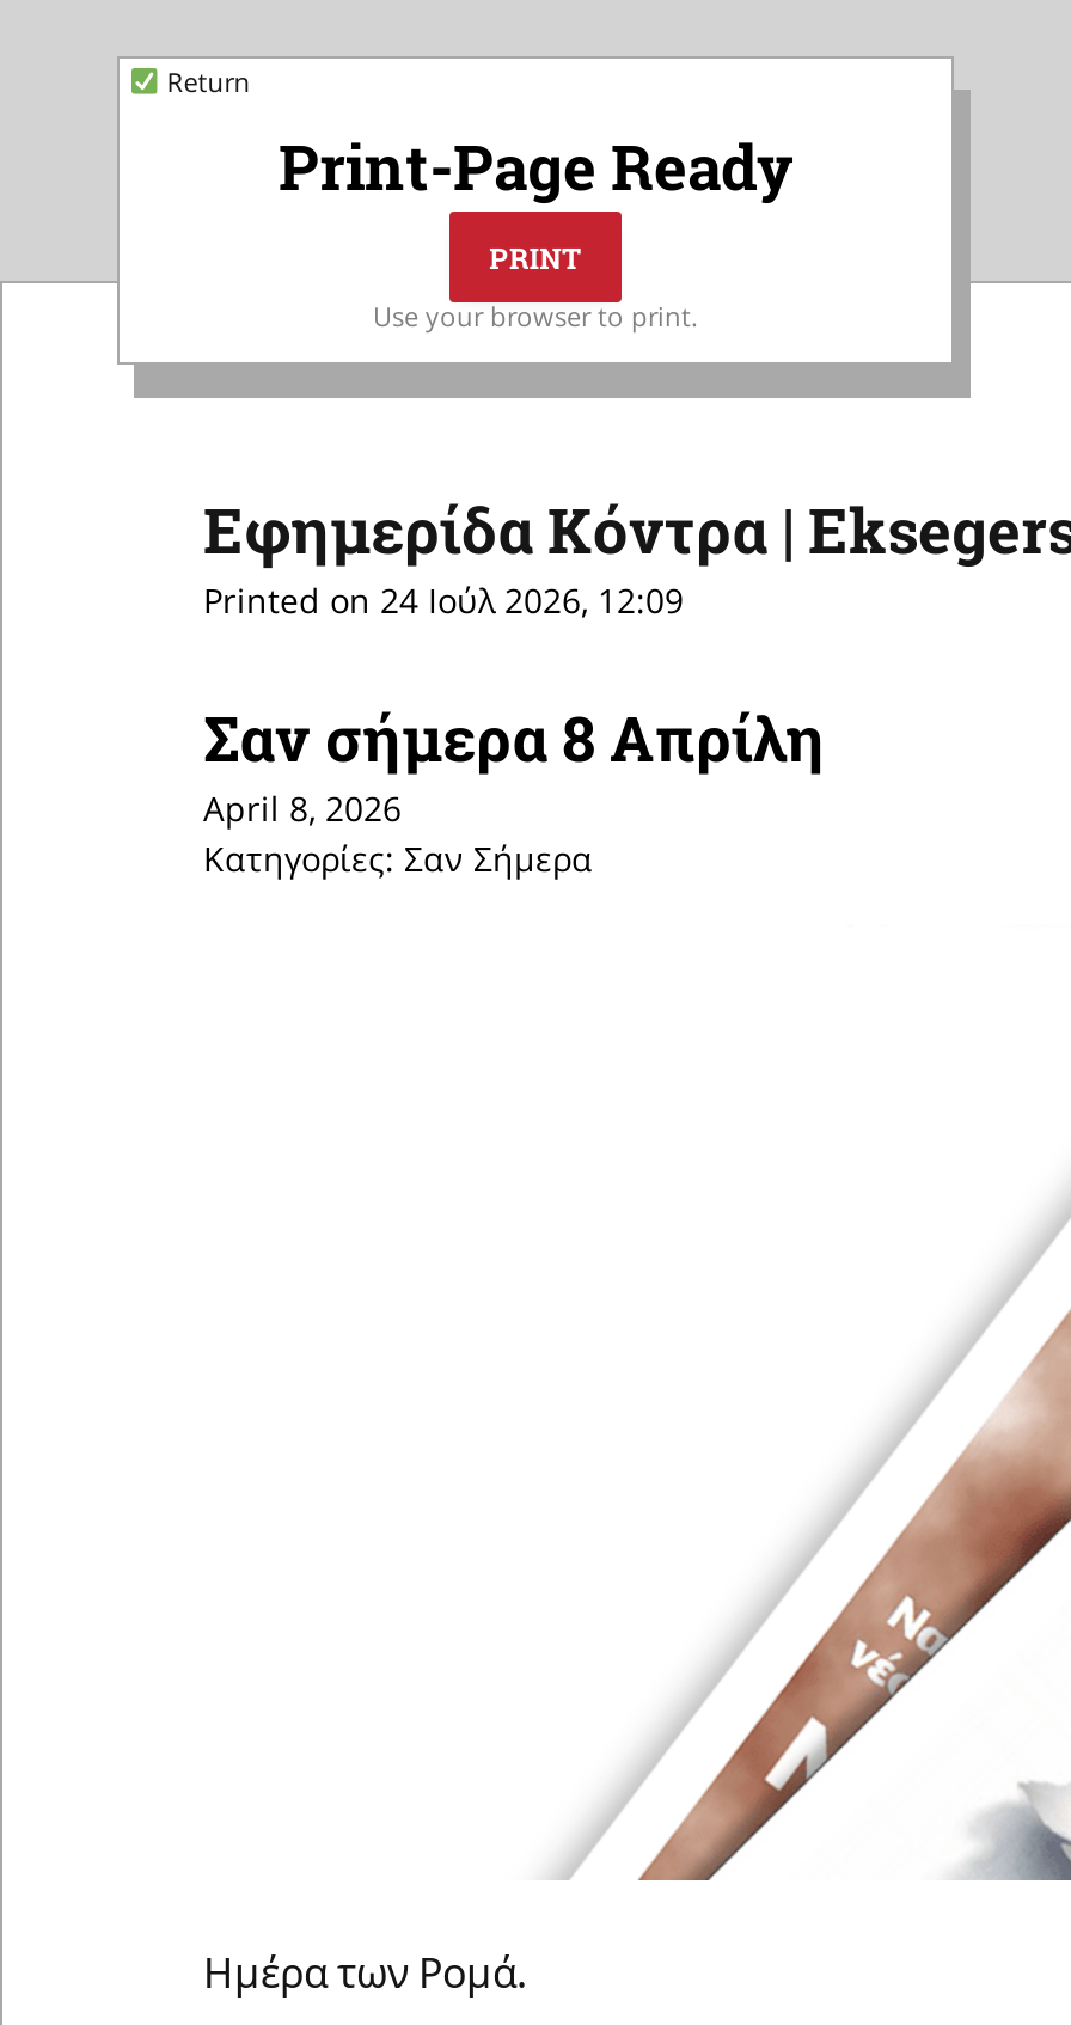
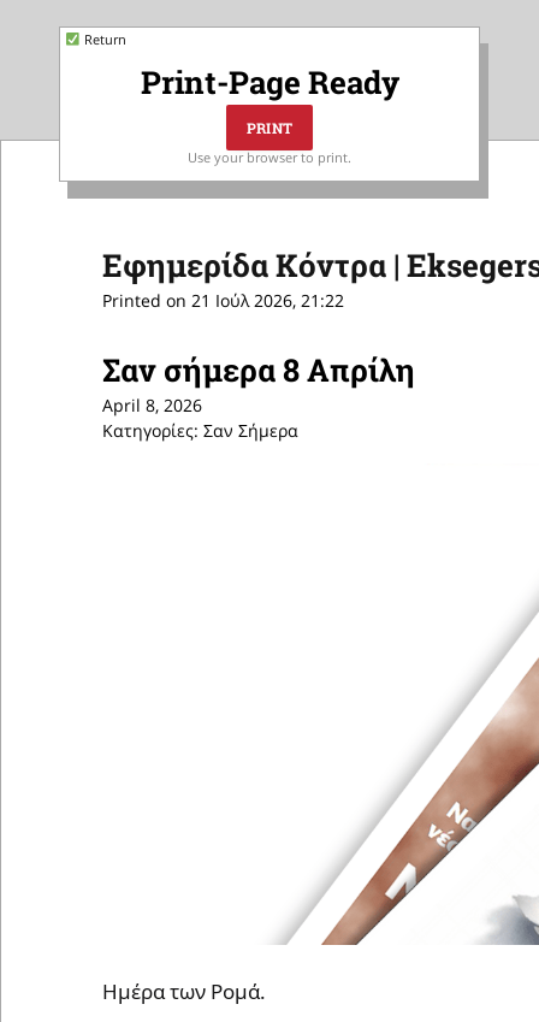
[203,577,684,623] Printed on 24 Ιούλ 2026, 12:09 -> [102,289,344,312] Printed on 21 Ιούλ 2026, 21:22

